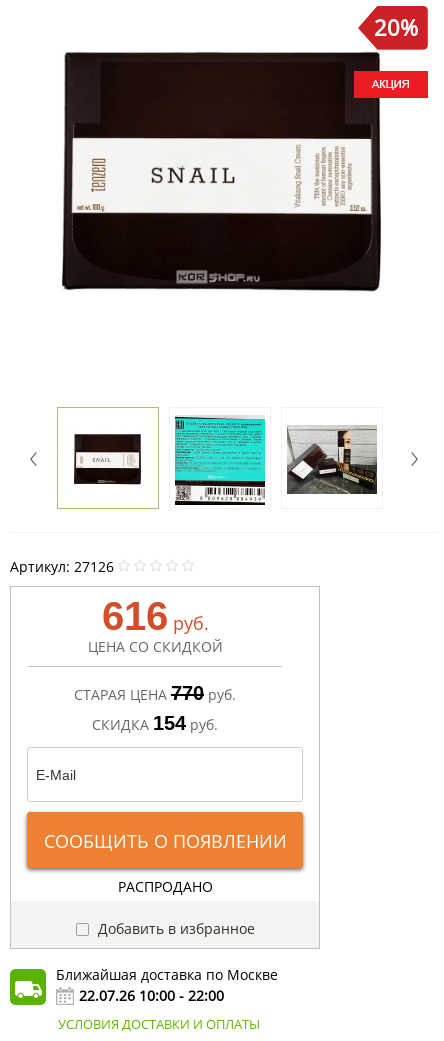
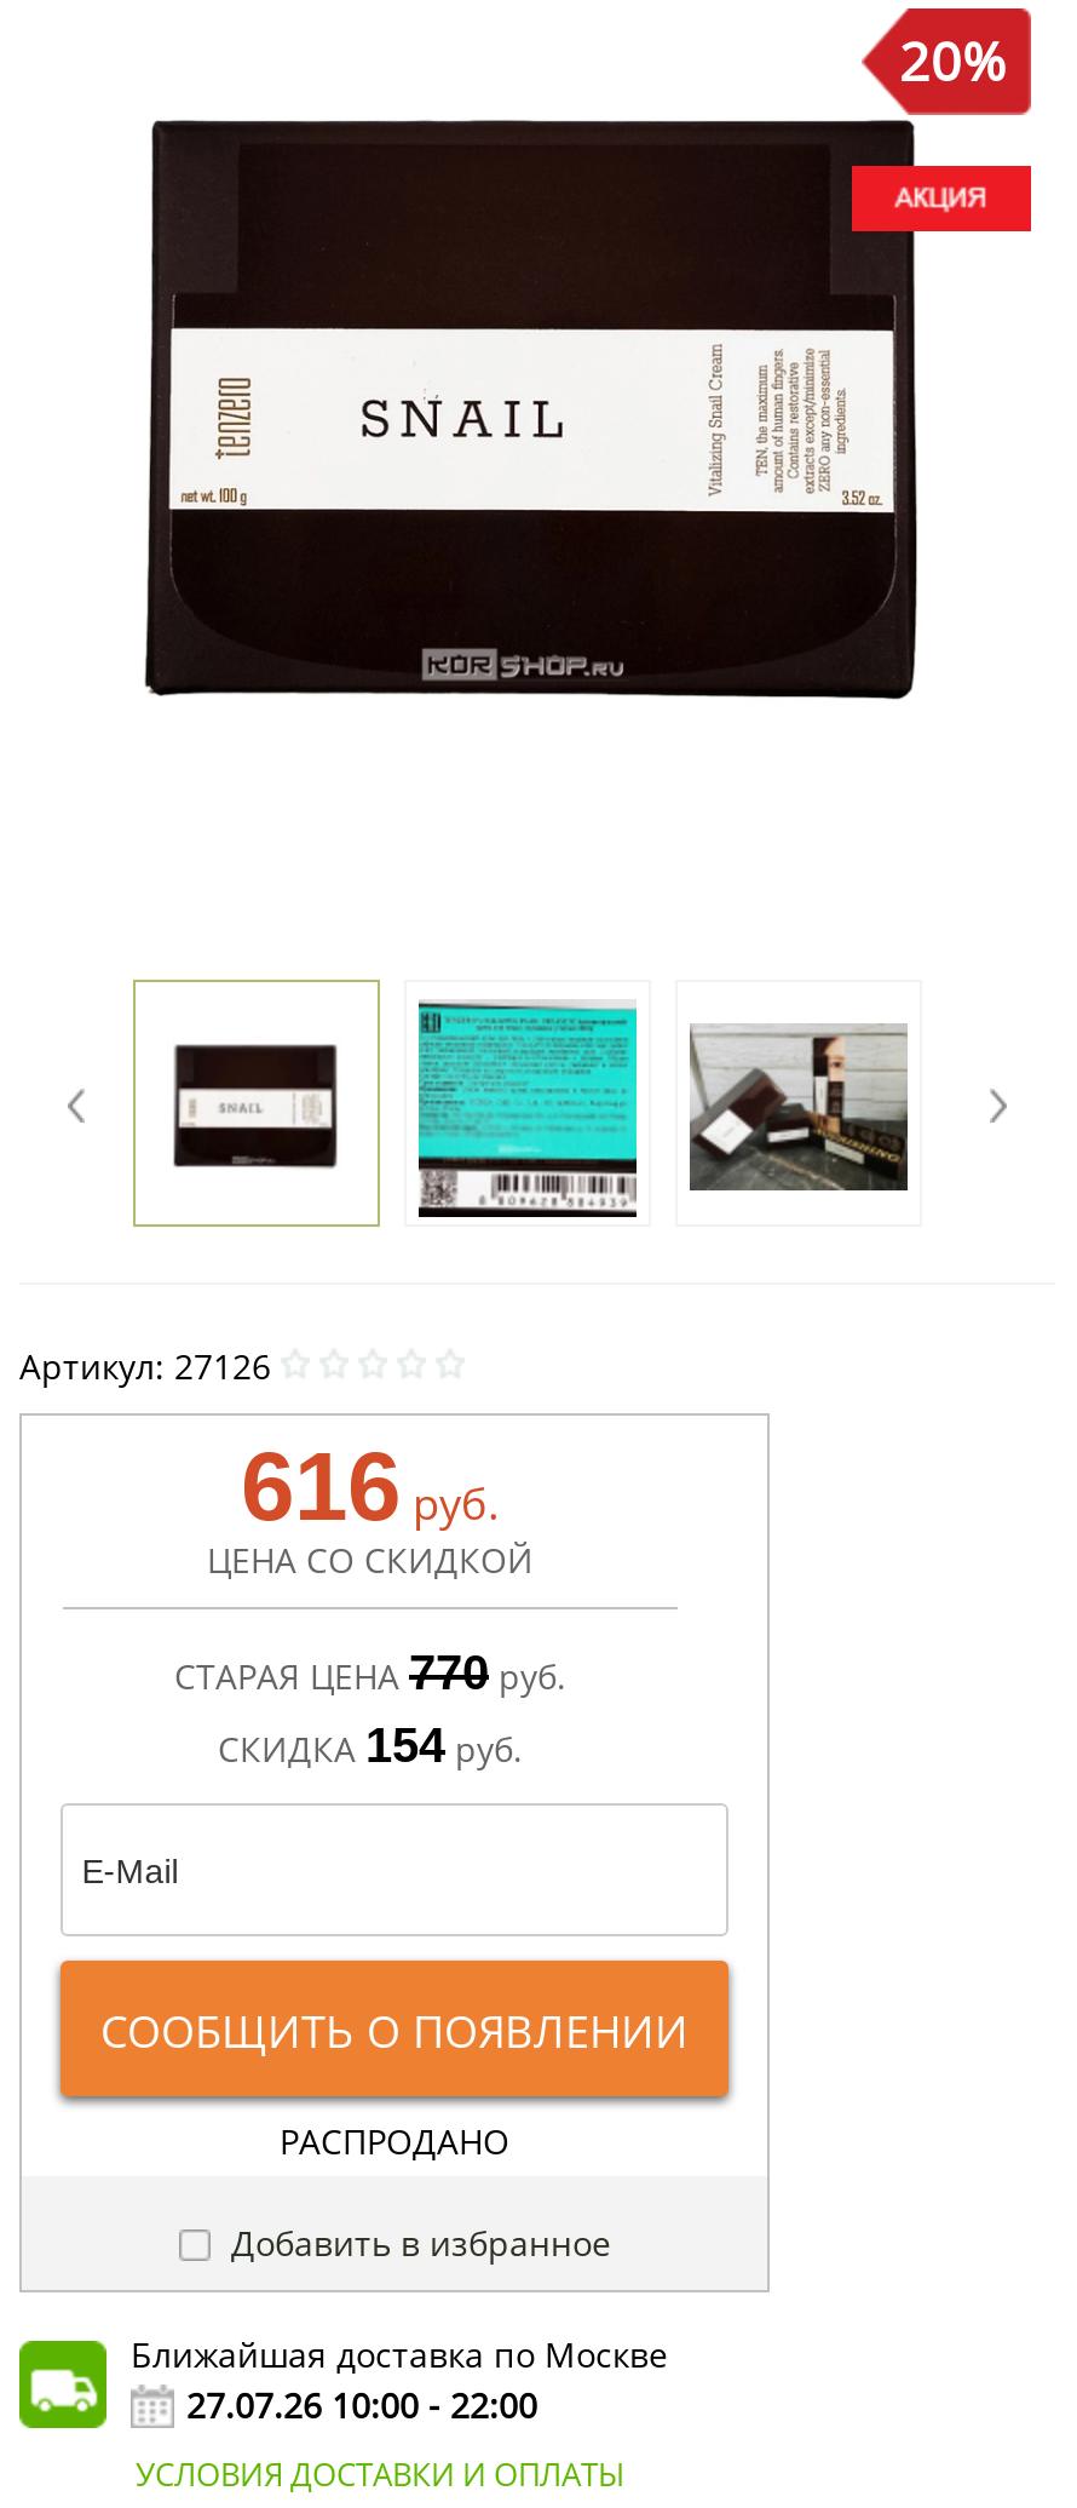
[79,986,224,1005] 22.07.26 10:00 - 22:00 -> [186,2383,537,2429] 27.07.26 10:00 - 22:00

